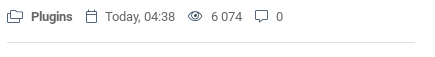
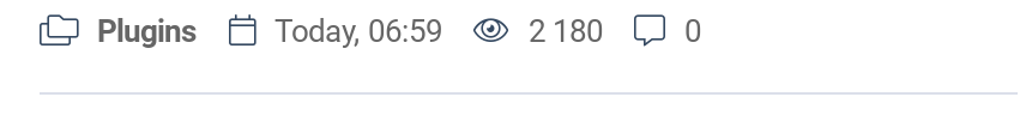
[105,9,175,24] Today, 04:38 -> [274,13,442,49] Today, 06:59
[211,9,242,24] 6 074 -> [529,13,603,49] 2 180

